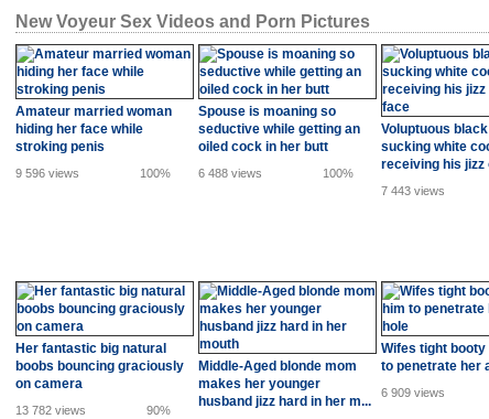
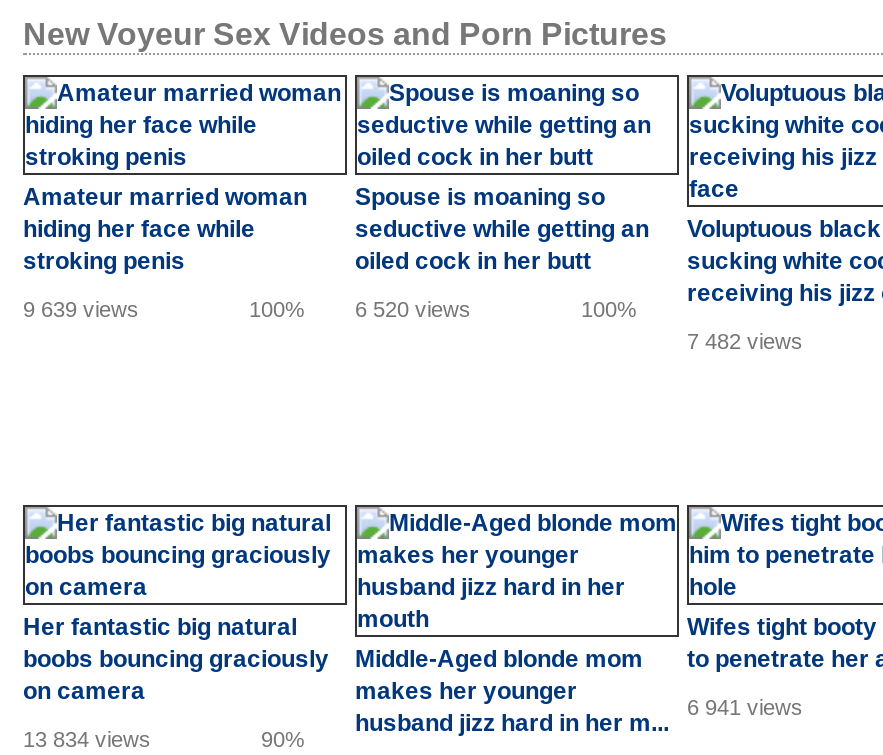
[15,166,79,179] 9 596 views -> [23,296,139,320] 9 639 views
[198,166,262,179] 6 488 views -> [355,296,471,320] 6 520 views
[381,184,445,197] 7 443 views -> [687,328,803,352] 7 482 views
[381,385,445,399] 6 909 views -> [687,694,803,718] 6 941 views
[15,403,86,416] 13 782 views -> [23,726,151,750] 13 834 views

